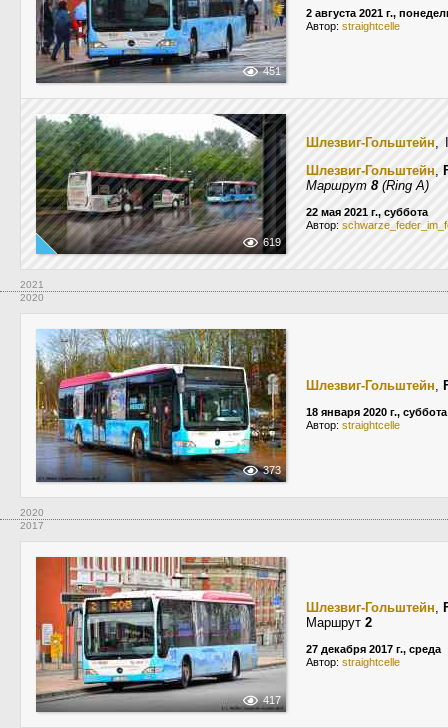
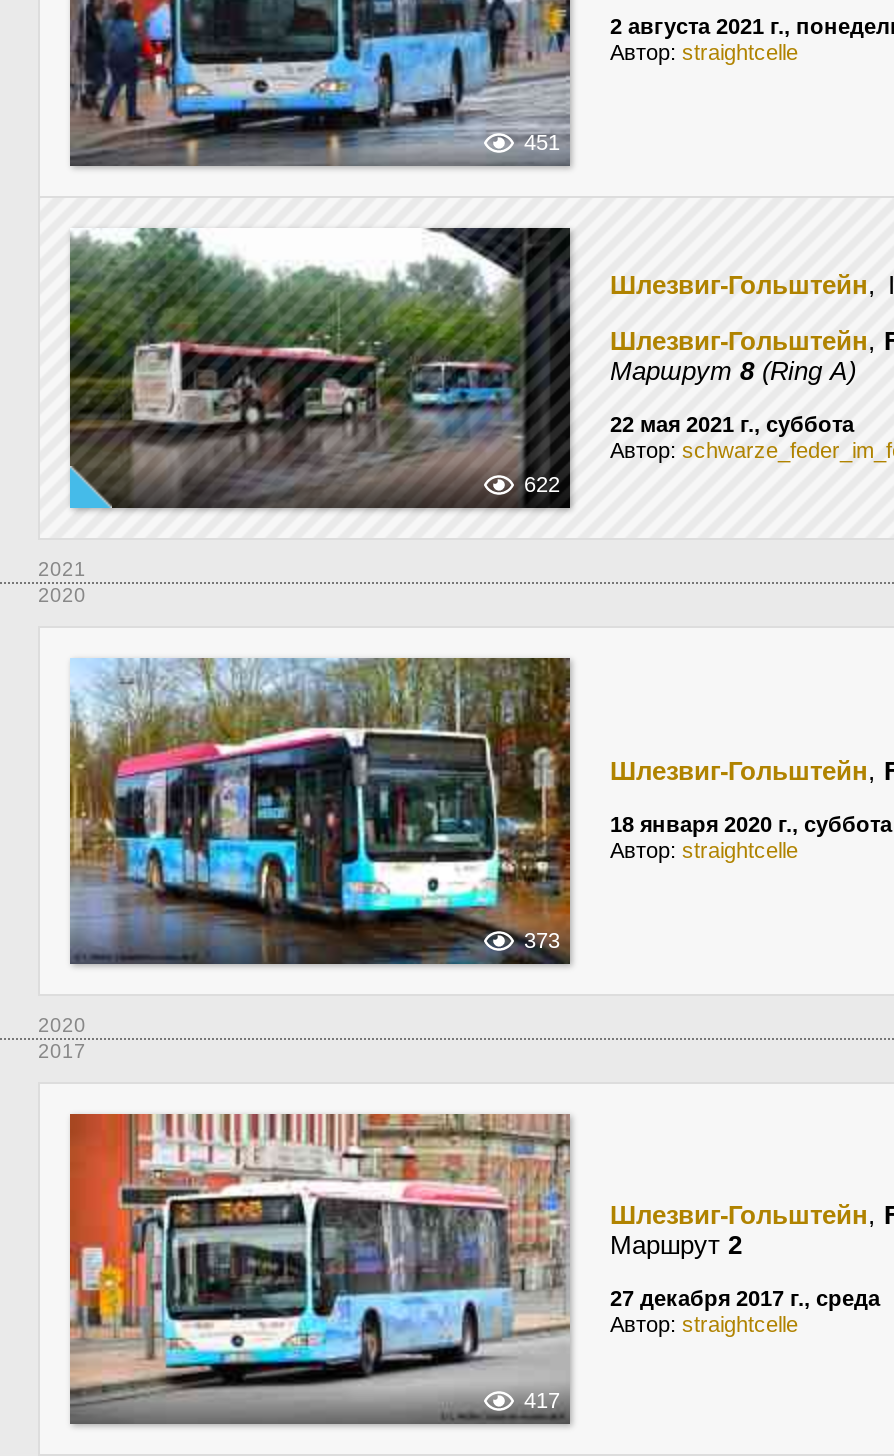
[263,236,281,248] 619 -> [524,472,560,496] 622

